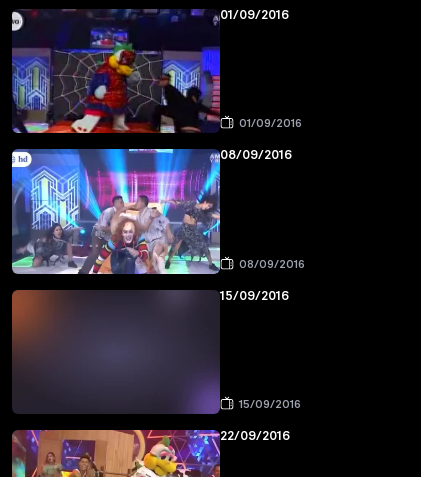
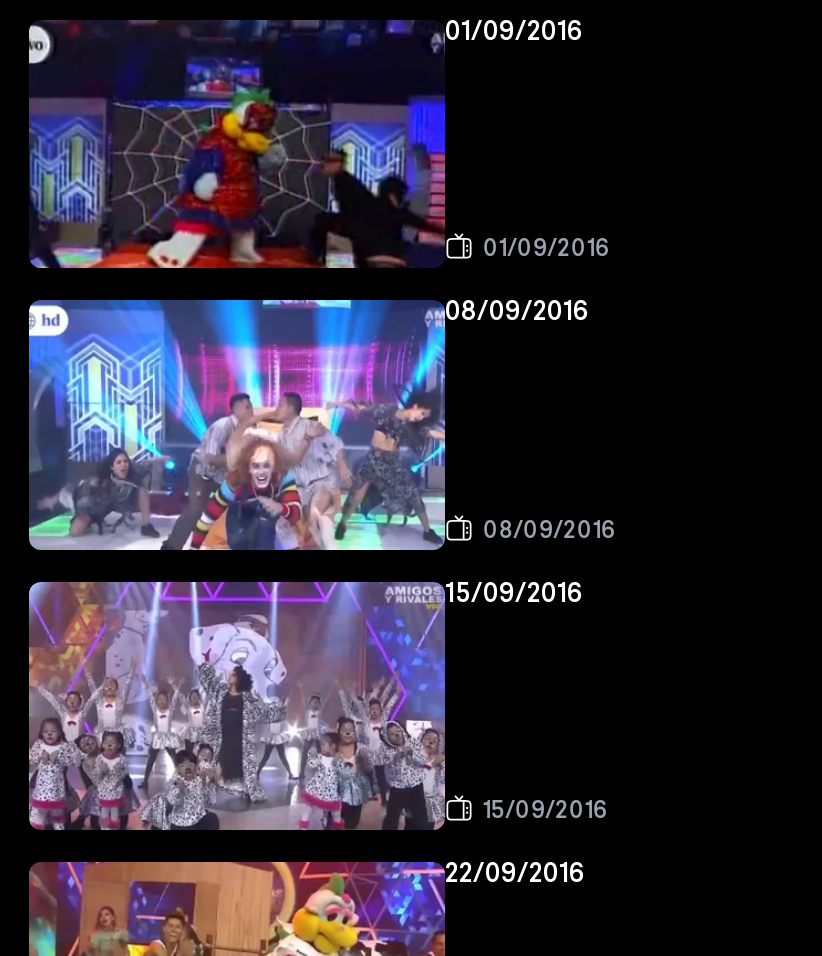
[11,289,220,414] [image] -> [27,580,447,830] [image]

